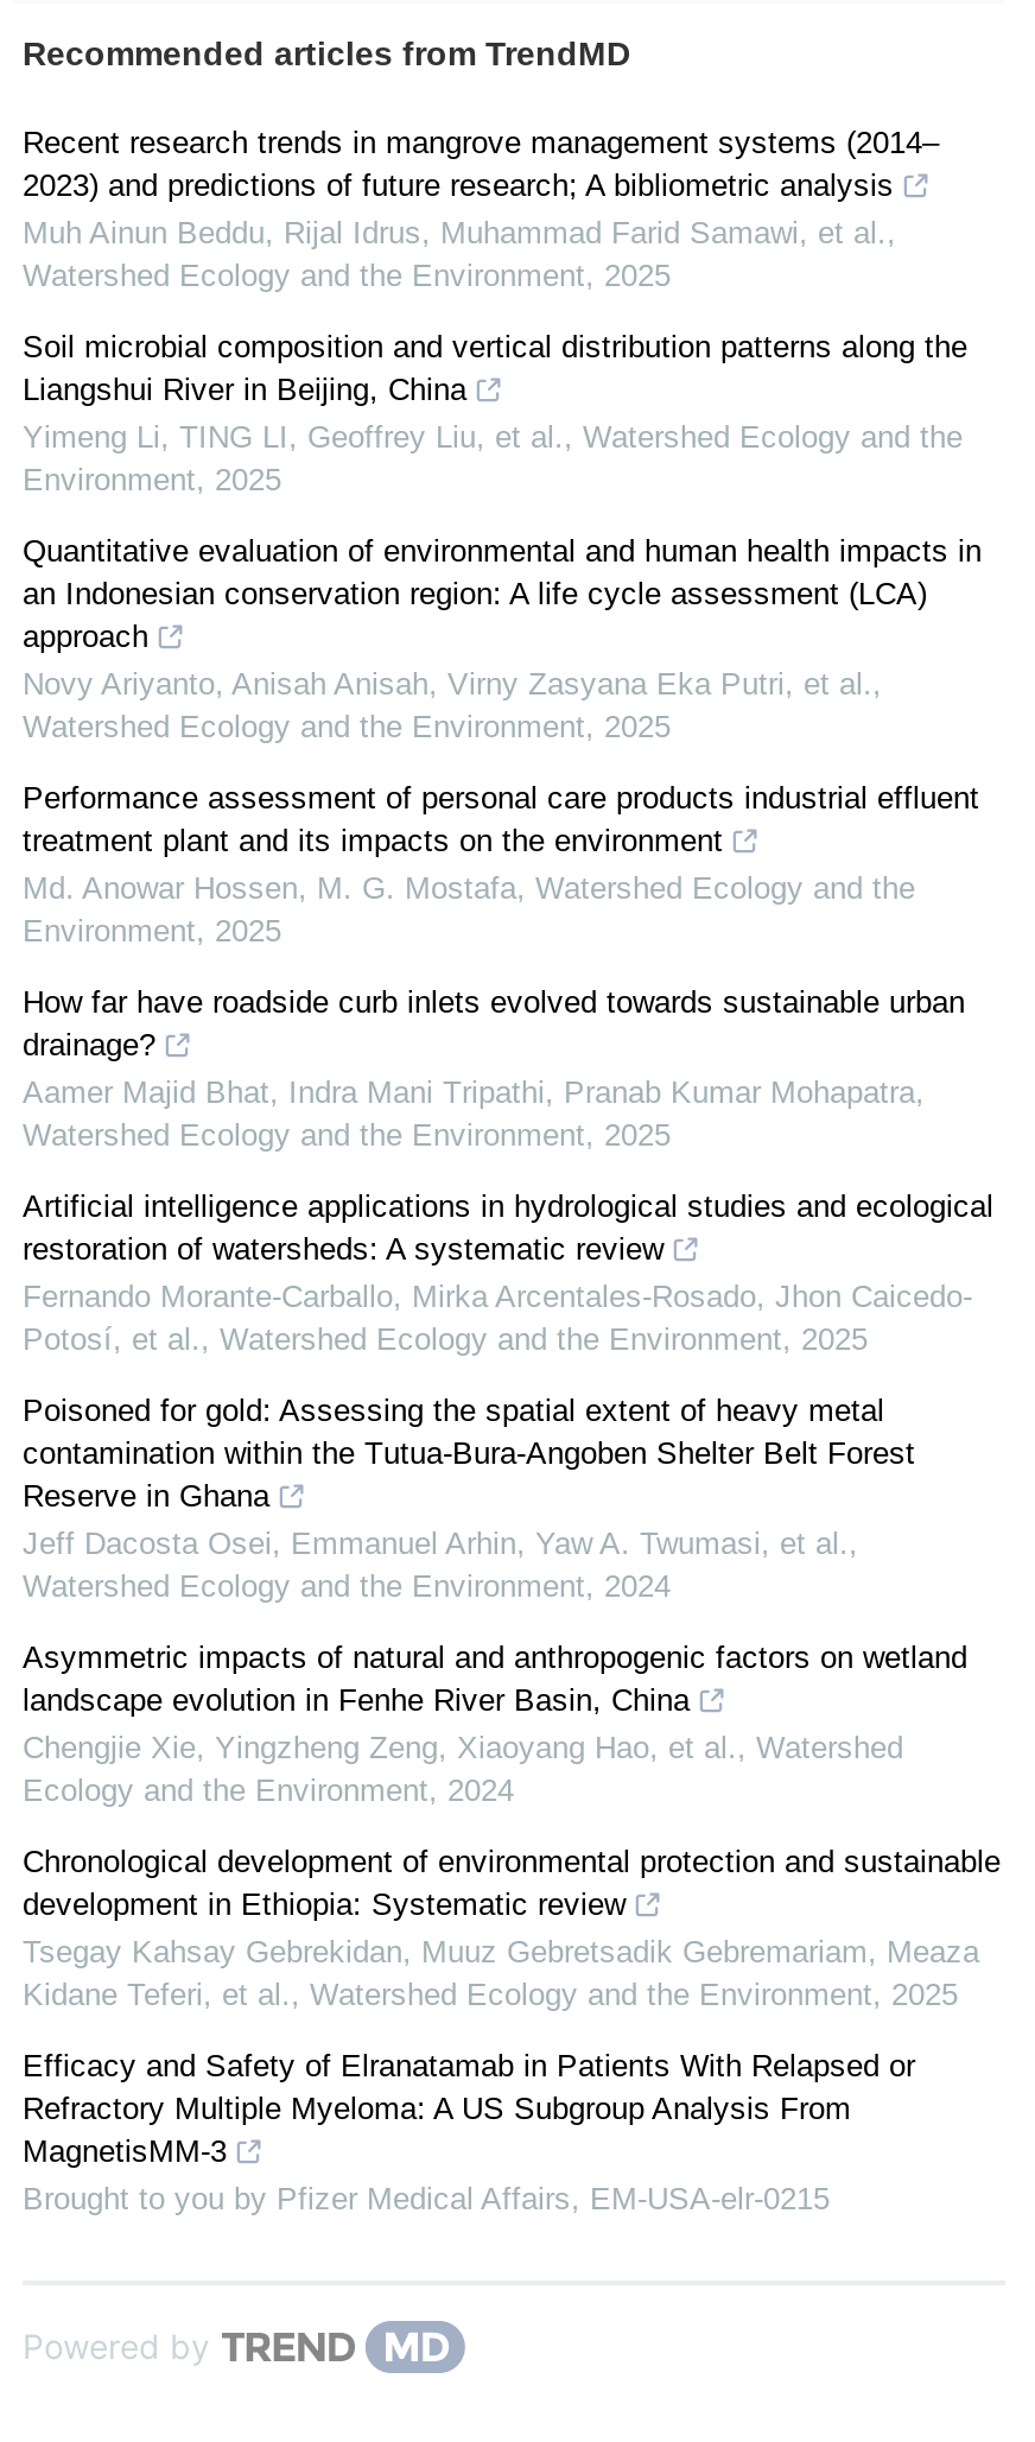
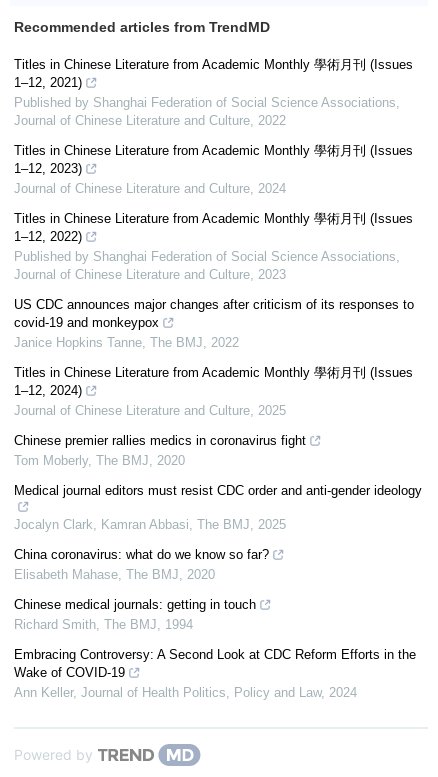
[23,125,1001,2217] Recent research trends in mangrove management systems (2014– | 2023) and predictions of future research; A bibliometric analysis | Muh Ainun Beddu, Rijal Idrus, Muhammad Farid Samawi, et al., | Watershed Ecology and the Environment, 2025 | Soil microbial composition and vertical distribution patterns along the | Liangshui River in Beijing, China | Yimeng Li, TING LI, Geoffrey Liu, et al., Watershed Ecology and the | Environment, 2025 | Quantitative evaluation of environmental and human health impacts in | an Indonesian conservation region: A life cycle assessment (LCA) | approach | Novy Ariyanto, Anisah Anisah, Virny Zasyana Eka Putri, et al., | Watershed Ecology and the Environment, 2025 | Performance assessment of personal care products industrial effluent | treatment plant and its impacts on the environment | Md. Anowar Hossen, M. G. Mostafa, Watershed Ecology and the | Environment, 2025 | How far have roadside curb inlets evolved towards sustainable urban | drainage? | Aamer Majid Bhat, Indra Mani Tripathi, Pranab Kumar Mohapatra, | Watershed Ecology and the Environment, 2025 | Artificial intelligence applications in hydrological studies and ecological | restoration of watersheds: A systematic review | Fernando Morante-Carballo, Mirka Arcentales-Rosado, Jhon Caicedo‐ | Potosí, et al., Watershed Ecology and the Environment, 2025 | Poisoned for gold: Assessing the spatial extent of heavy metal | contamination within the Tutua-Bura-Angoben Shelter Belt Forest | Reserve in Ghana | Jeff Dacosta Osei, Emmanuel Arhin, Yaw A. Twumasi, et al., | Watershed Ecology and the Environment, 2024 | Asymmetric impacts of natural and anthropogenic factors on wetland | landscape evolution in Fenhe River Basin, China | Chengjie Xie, Yingzheng Zeng, Xiaoyang Hao, et al., Watershed | Ecology and the Environment, 2024 | Chronological development of environmental protection and sustainable | development in Ethiopia: Systematic review | Tsegay Kahsay Gebrekidan, Muuz Gebretsadik Gebremariam, Meaza | Kidane Teferi, et al., Watershed Ecology and the Environment, 2025 | Efficacy and Safety of Elranatamab in Patients With Relapsed or | Refractory Multiple Myeloma: A US Subgroup Analysis From | MagnetisMM-3 | Brought to you by Pfizer Medical Affairs, EM-USA-elr-0215 -> [14,57,422,700] Titles in Chinese Literature from Academic Monthly 學術月刊 (Issues | 1–12, 2021) | Published by Shanghai Federation of Social Science Associations, | Journal of Chinese Literature and Culture, 2022 | Titles in Chinese Literature from Academic Monthly 學術月刊 (Issues | 1–12, 2023) | Journal of Chinese Literature and Culture, 2024 | Titles in Chinese Literature from Academic Monthly 學術月刊 (Issues | 1–12, 2022) | Published by Shanghai Federation of Social Science Associations, | Journal of Chinese Literature and Culture, 2023 | US CDC announces major changes after criticism of its responses to | covid-19 and monkeypox | Janice Hopkins Tanne, The BMJ, 2022 | Titles in Chinese Literature from Academic Monthly 學術月刊 (Issues | 1–12, 2024) | Journal of Chinese Literature and Culture, 2025 | Chinese premier rallies medics in coronavirus fight | Tom Moberly, The BMJ, 2020 | Medical journal editors must resist CDC order and anti-gender ideology | Jocalyn Clark, Kamran Abbasi, The BMJ, 2025 | China coronavirus: what do we know so far? | Elisabeth Mahase, The BMJ, 2020 | Chinese medical journals: getting in touch | Richard Smith, The BMJ, 1994 | Embracing Controversy: A Second Look at CDC Reform Efforts in the | Wake of COVID-19 | Ann Keller, Journal of Health Politics, Policy and Law, 2024

